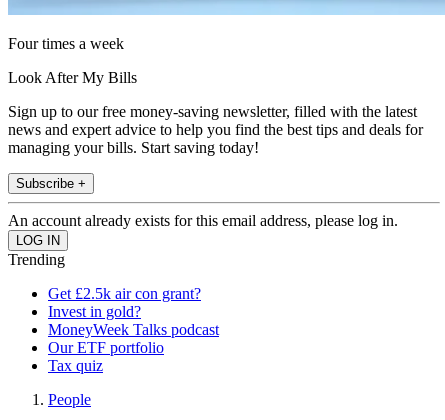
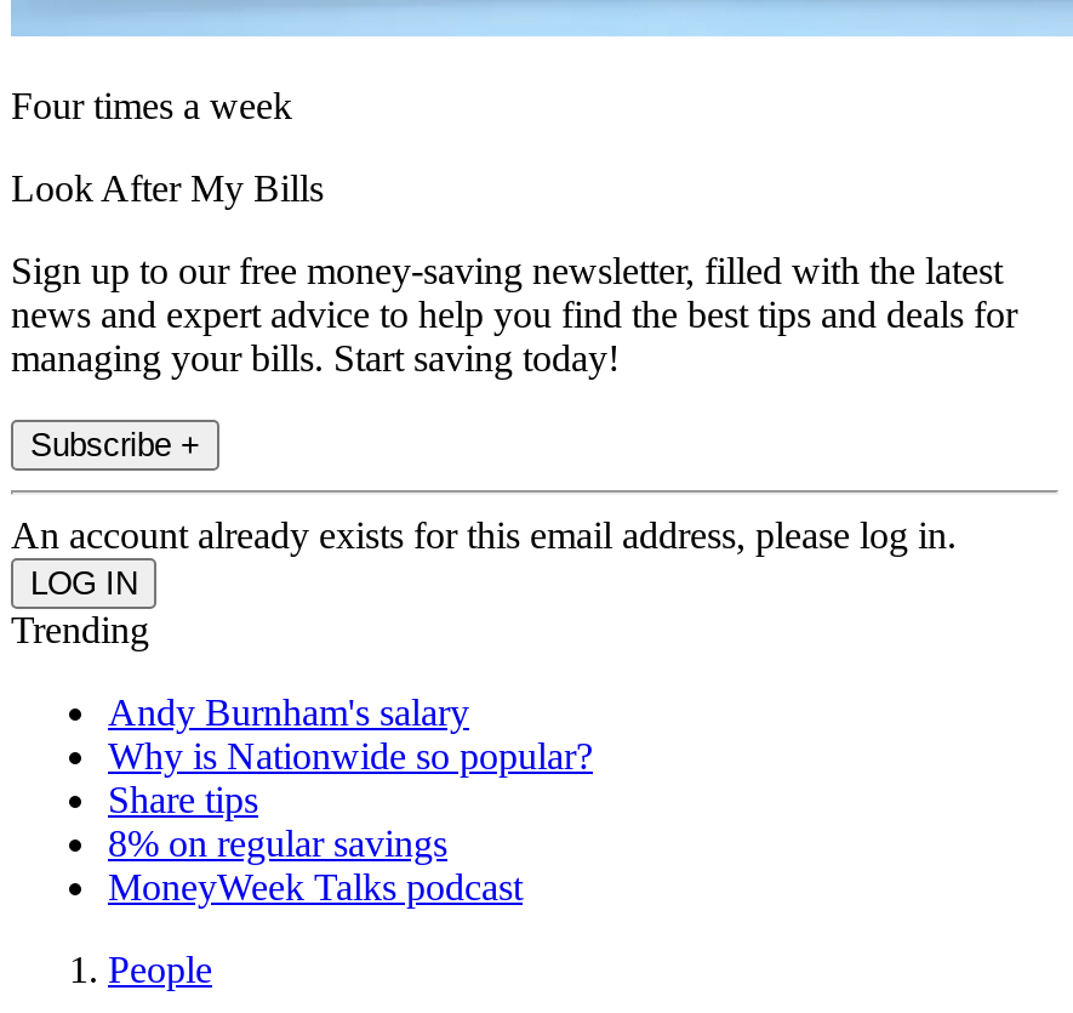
[48,285,201,320] Get £2.5k air con grant? | Invest in gold? -> [108,691,593,863] Andy Burnham's salary | Why is Nationwide so popular? | Share tips | 8% on regular savings
moved [48,321,219,338] -> [108,866,523,907]: MoneyWeek Talks podcast
[48,339,164,374] Our ETF portfolio | Tax quiz -> none

